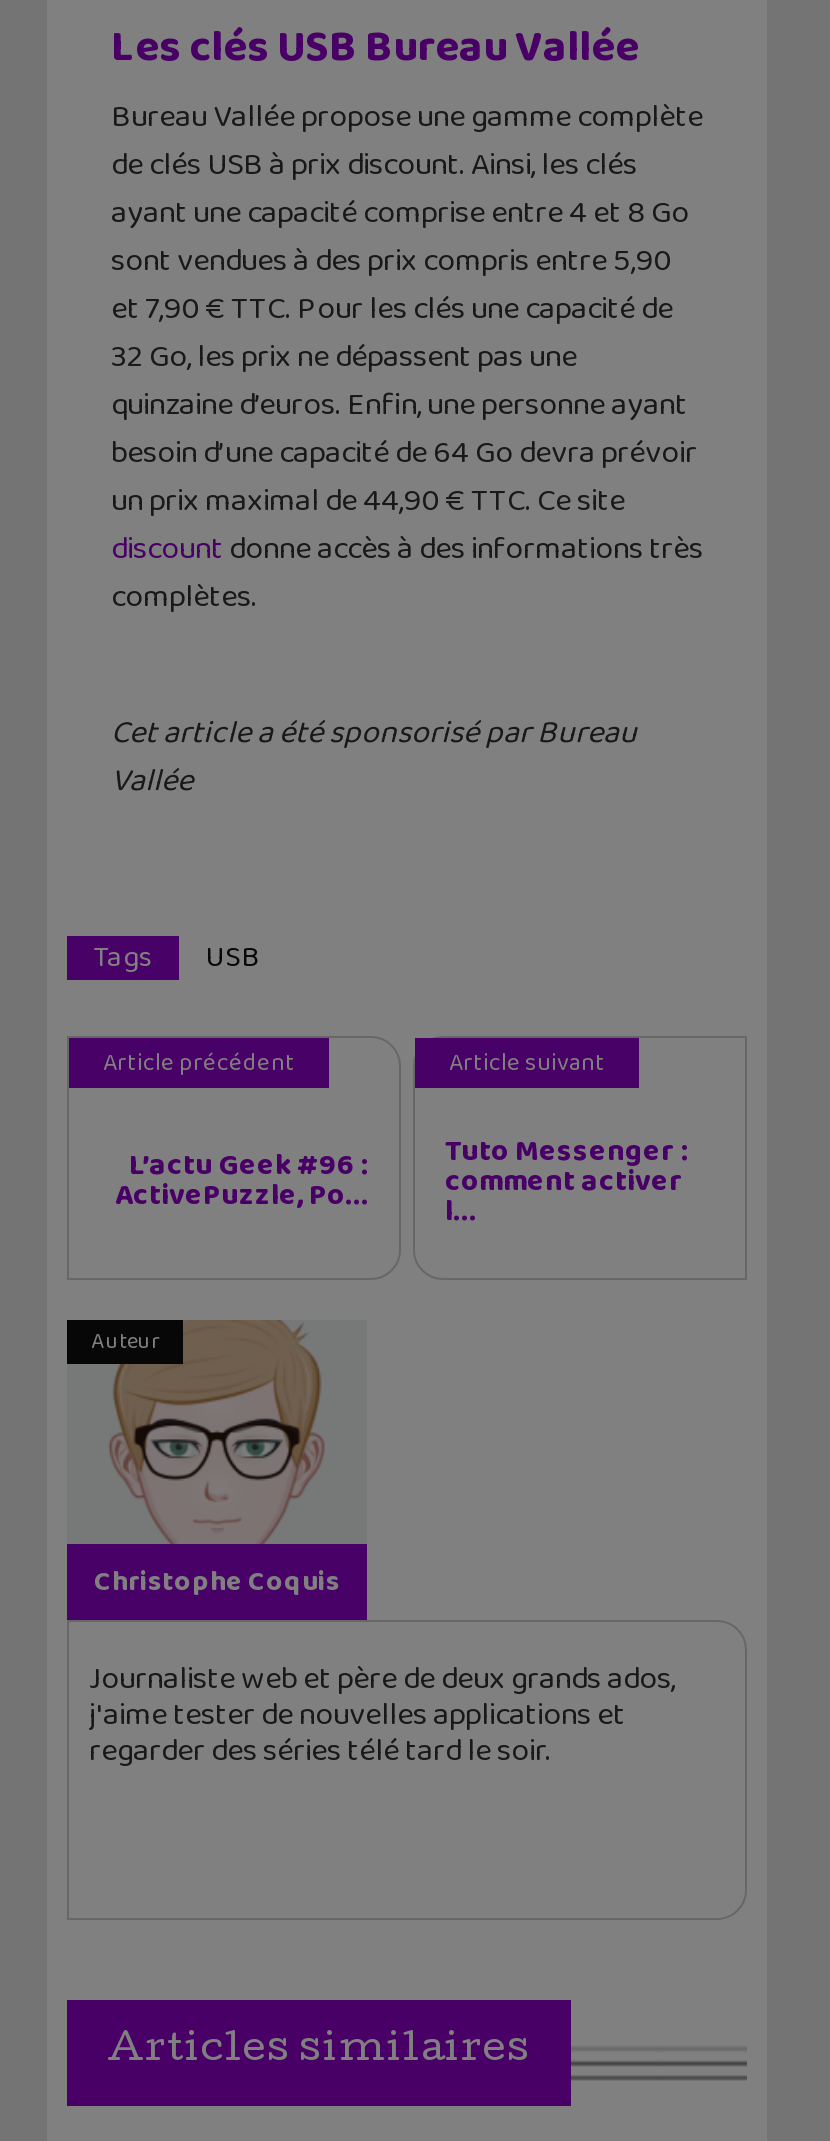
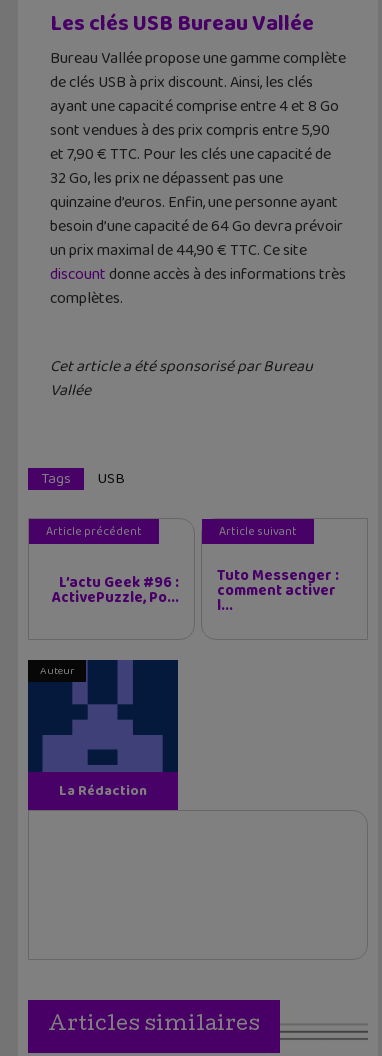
[67,1320,675,1776] [image] | Christophe Coquis | Journaliste web et père de deux grands ados, | j'aime tester de nouvelles applications et | regarder des séries télé tard le soir. -> [27,659,179,802] [image] | La Rédaction

